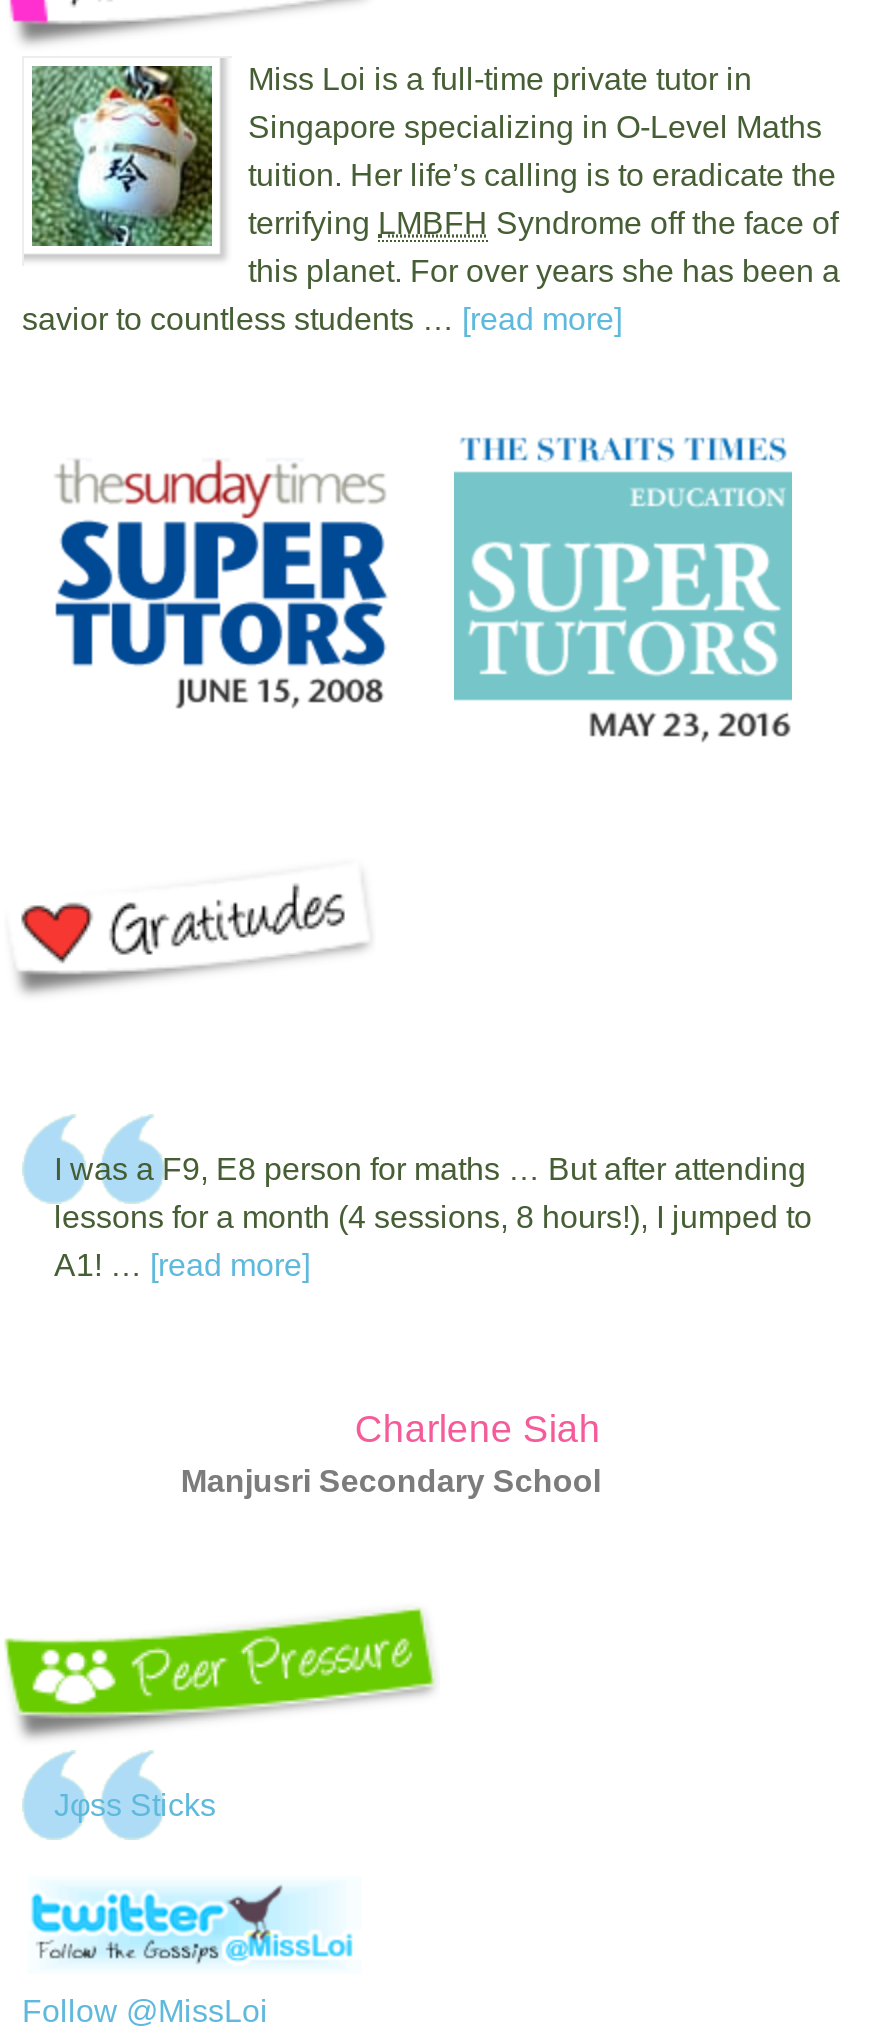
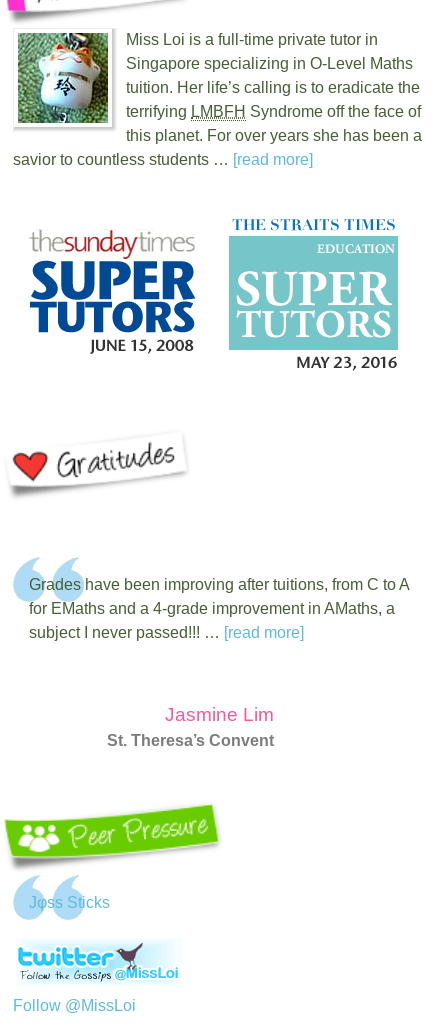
[54,1153,812,1283] I was a F9, E8 person for maths … But after attending | lessons for a month (4 sessions, 8 hours!), I jumped to | A1! … [read more] -> [29,576,409,641] Grades have been improving after tuitions, from C to A | for EMaths and a 4-grade improvement in AMaths, a | subject I never passed!!! … [read more]
[181,1409,601,1499] Charlene Siah | Manjusri Secondary School -> [107,704,274,749] Jasmine Lim | St. Theresa’s Convent

